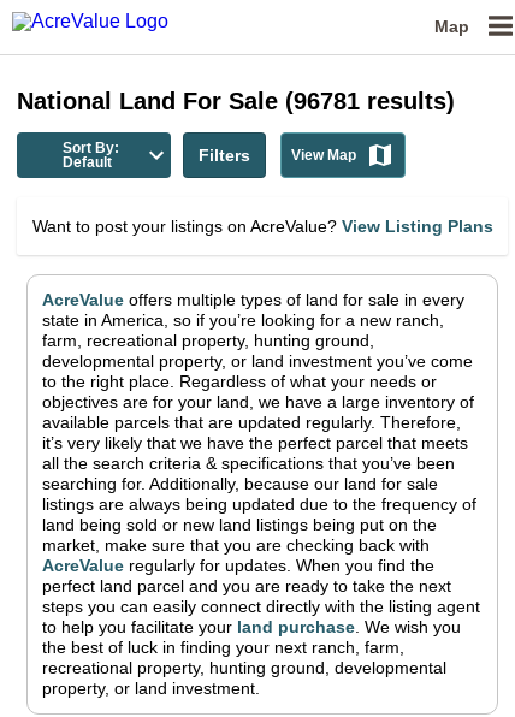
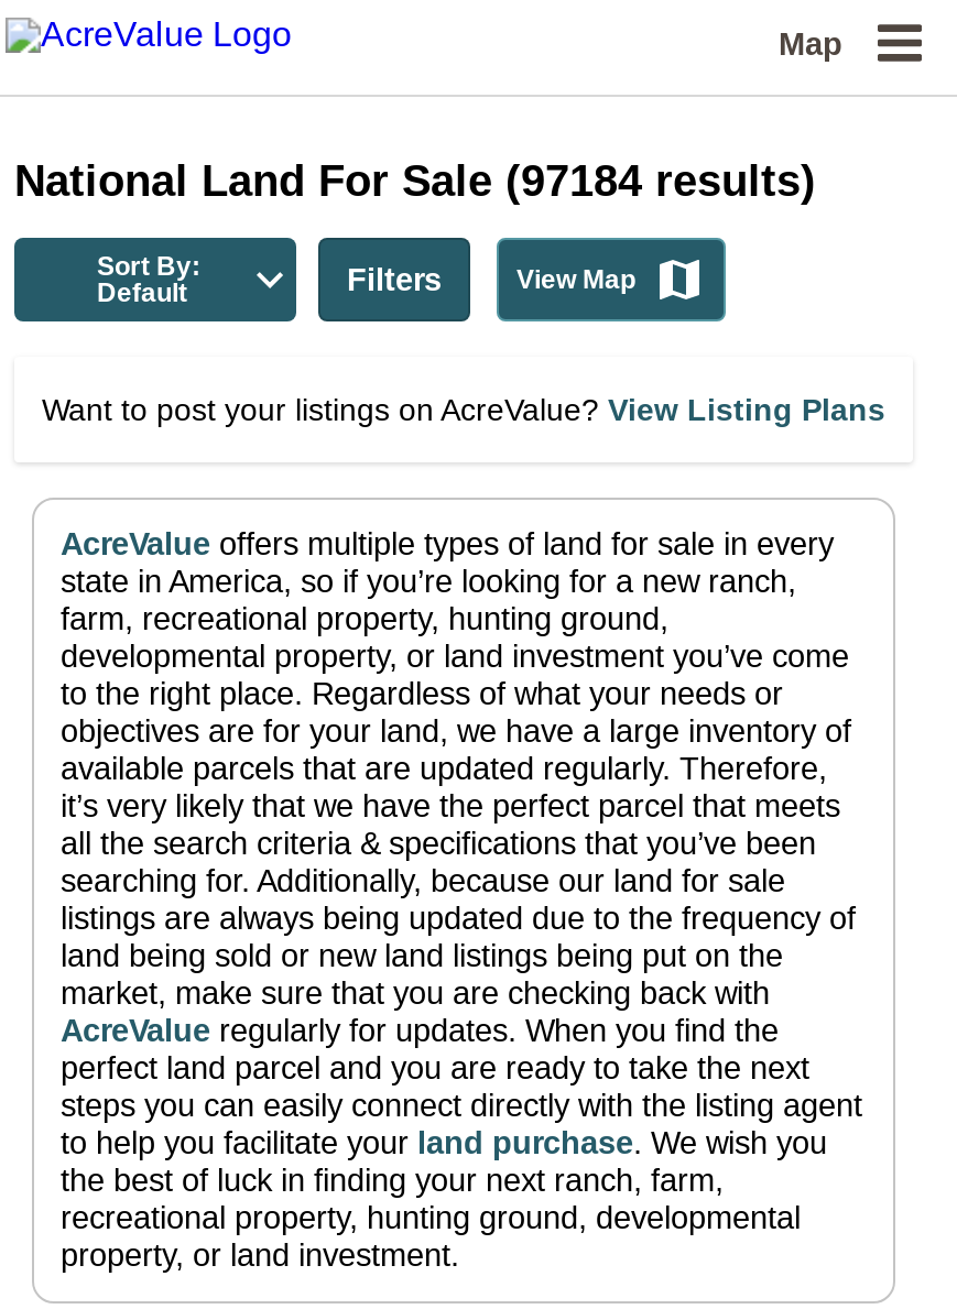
[17,88,455,114] National Land For Sale (96781 results) -> [14,156,816,205] National Land For Sale (97184 results)

